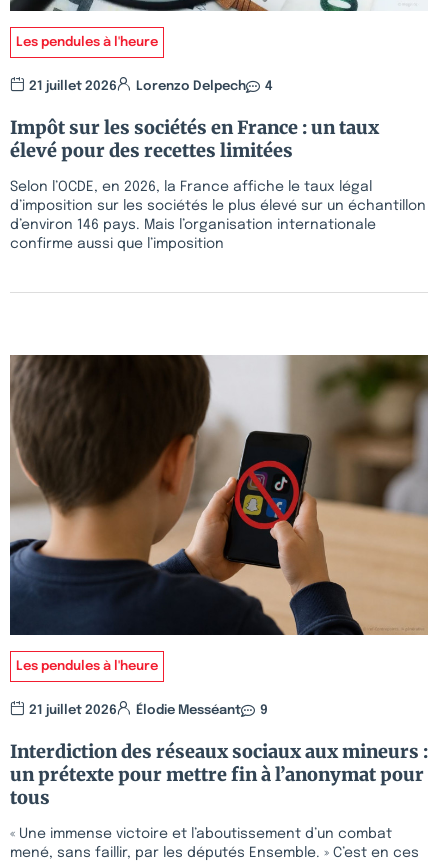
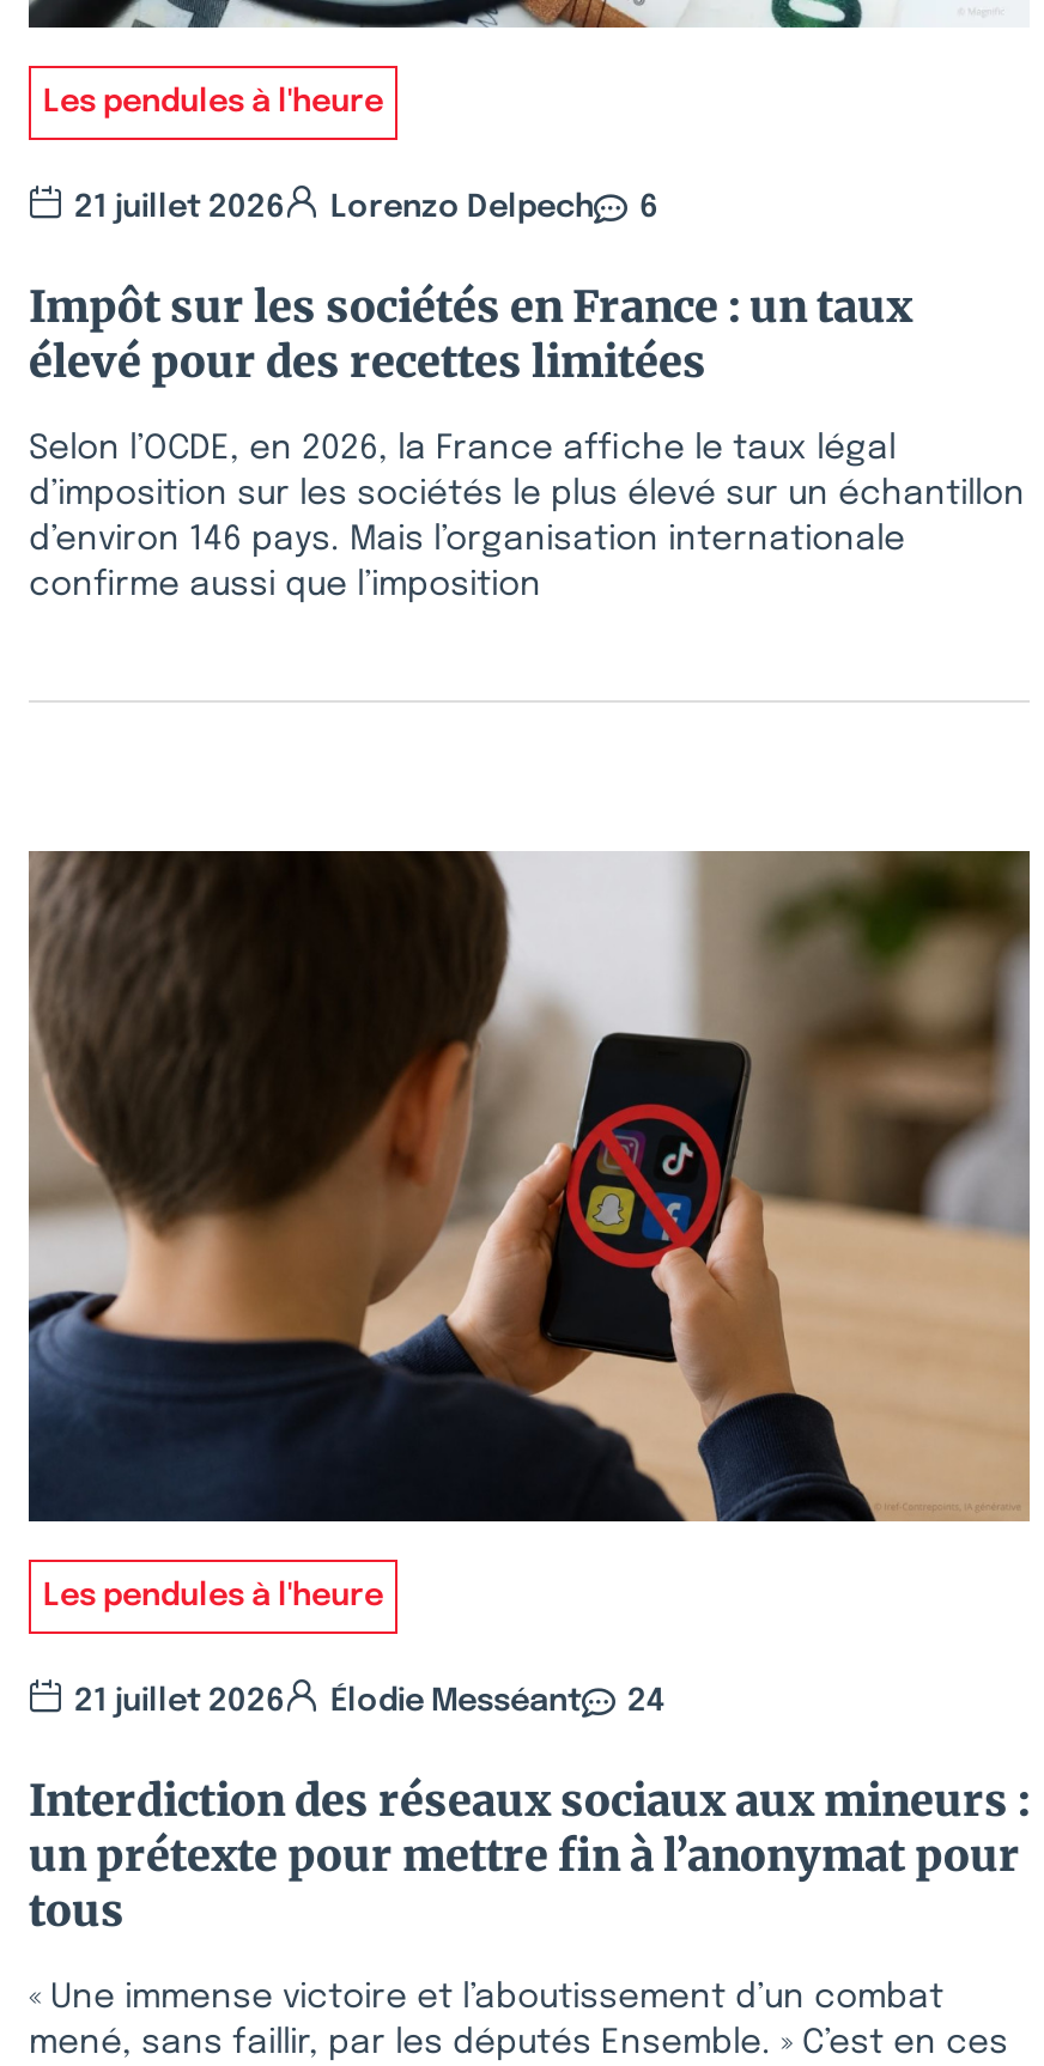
[29,80,273,93] 21 juillet 2026 Lorenzo Delpech 4 -> [74,191,658,222] 21 juillet 2026 Lorenzo Delpech 6
[29,704,268,717] 21 juillet 2026 Élodie Messéant 9 -> [74,1685,666,1716] 21 juillet 2026 Élodie Messéant 24

